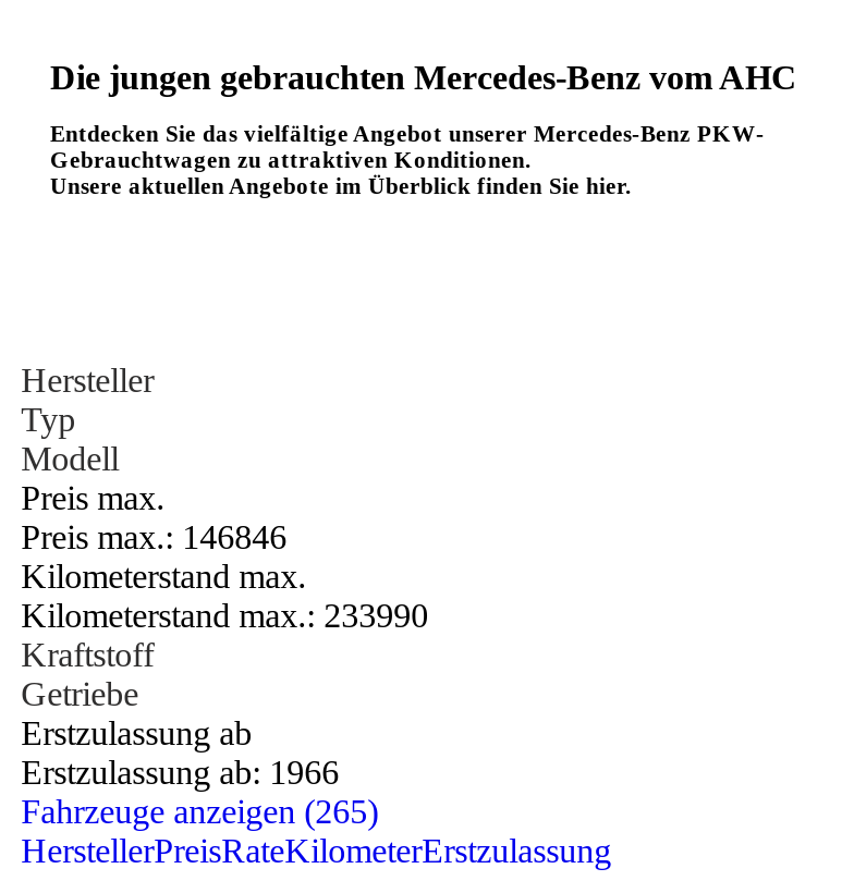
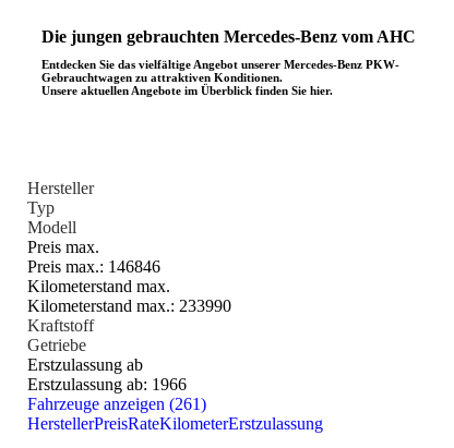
[21,793,378,830] Fahrzeuge anzeigen (265) -> [27,394,206,413] Fahrzeuge anzeigen (261)

